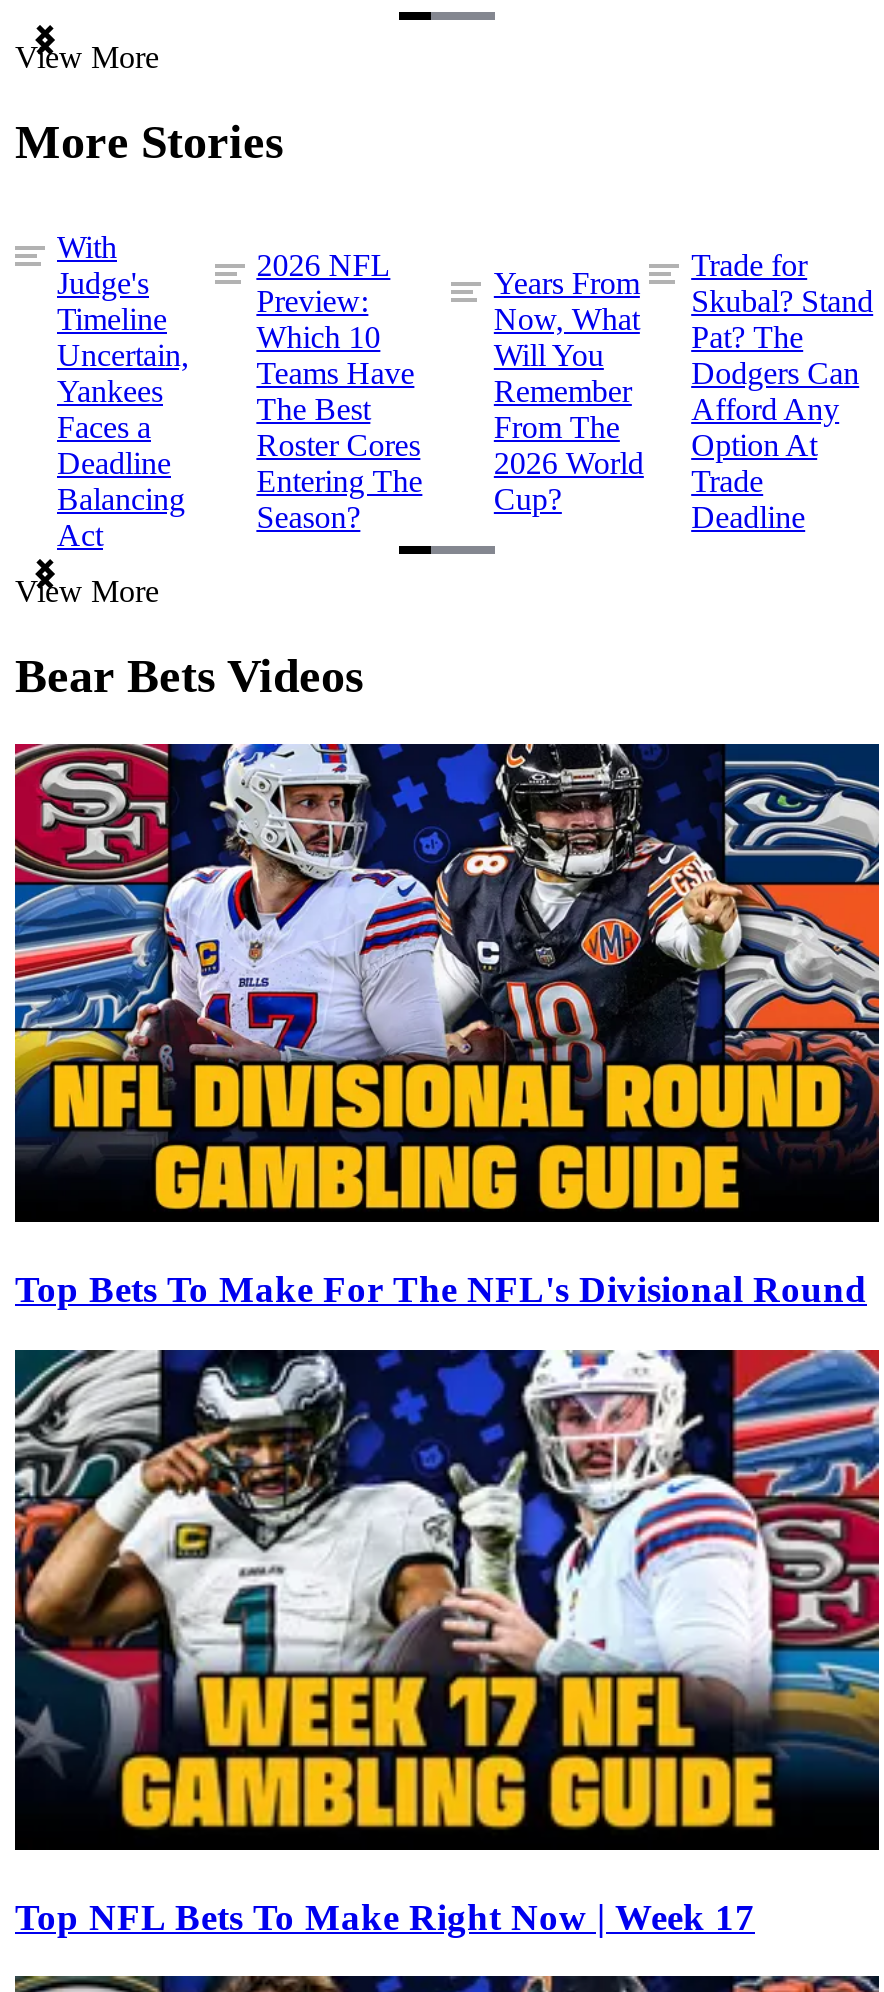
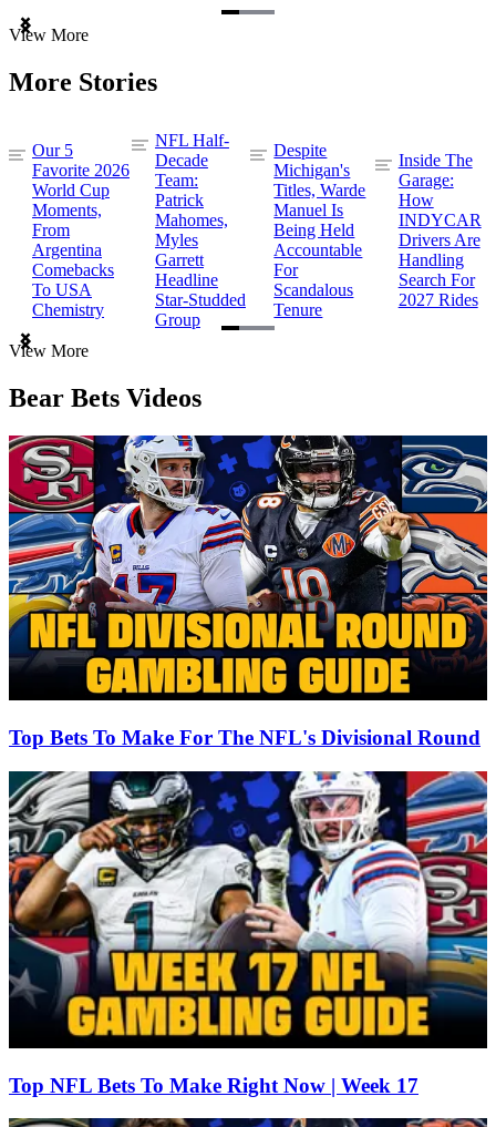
[57,230,189,552] With | Judge's | Timeline | Uncertain, | Yankees | Faces a | Deadline | Balancing | Act -> [32,141,130,319] Our 5 | Favorite 2026 | World Cup | Moments, | From | Argentina | Comebacks | To USA | Chemistry
[256,248,422,534] 2026 NFL | Preview: | Which 10 | Teams Have | The Best | Roster Cores | Entering The | Season? -> [155,131,246,329] NFL Half- | Decade | Team: | Patrick | Mahomes, | Myles | Garrett | Headline | Star-Studded | Group
[691,248,873,534] Trade for | Skubal? Stand | Pat? The | Dodgers Can | Afford Any | Option At | Trade | Deadline -> [398,151,481,309] Inside The | Garage: | How | INDYCAR | Drivers Are | Handling | Search For | 2027 Rides
[494,266,644,516] Years From | Now, What | Will You | Remember | From The | 2026 World | Cup? -> [274,141,366,319] Despite | Michigan's | Titles, Warde | Manuel Is | Being Held | Accountable | For | Scandalous | Tenure

